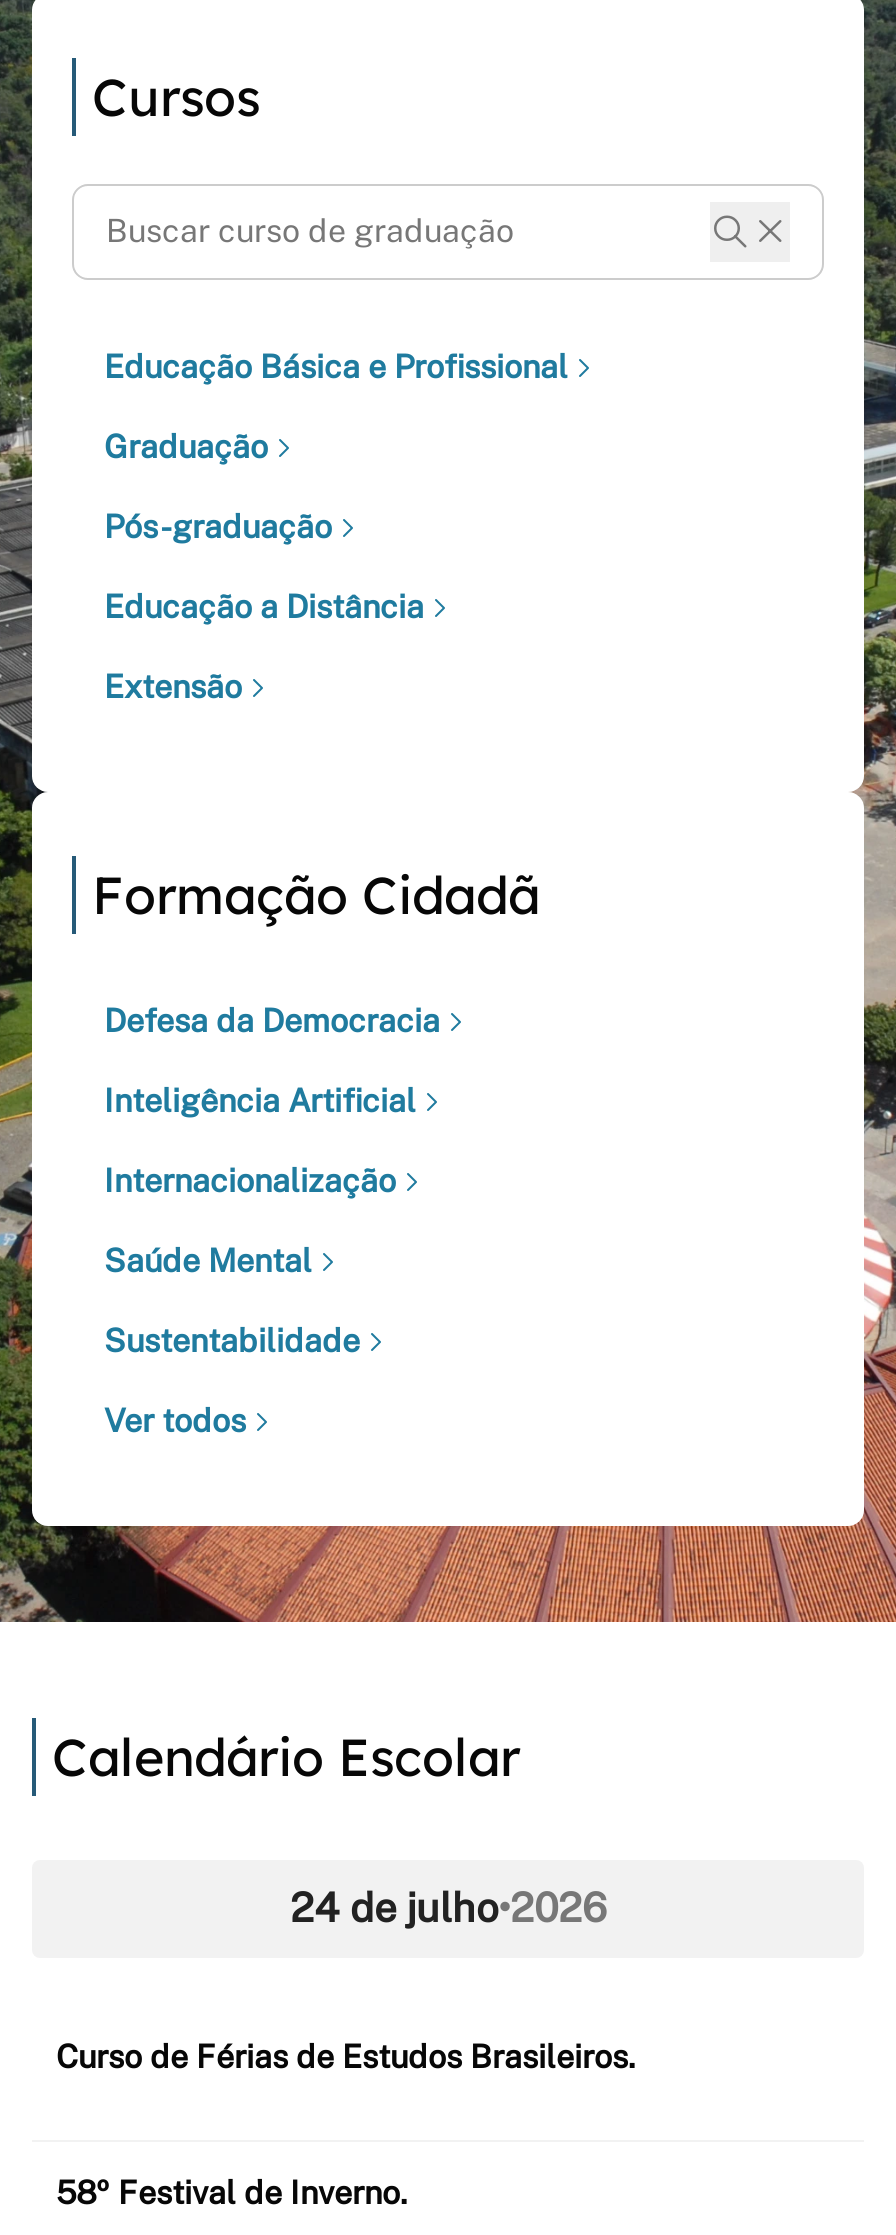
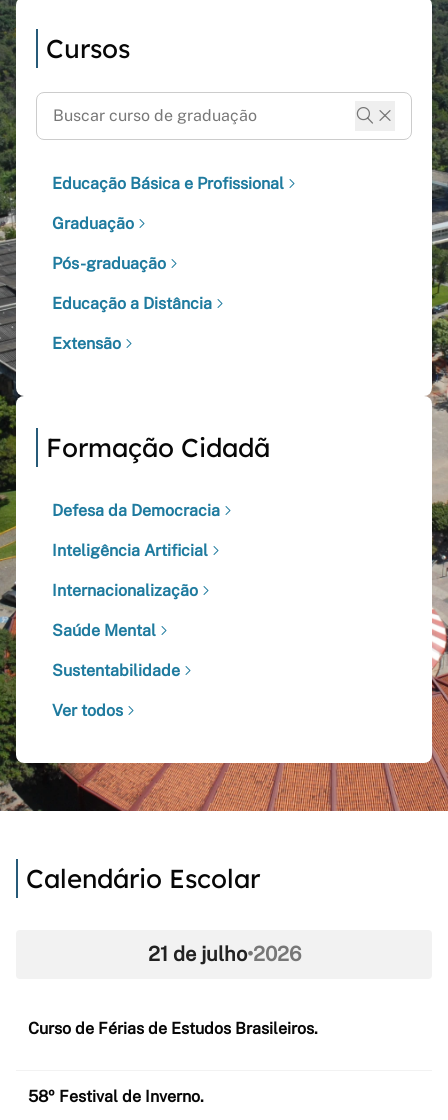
[290,1884,606,1932] 24 de julho•2026 -> [147,942,300,966] 21 de julho•2026

